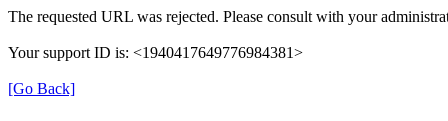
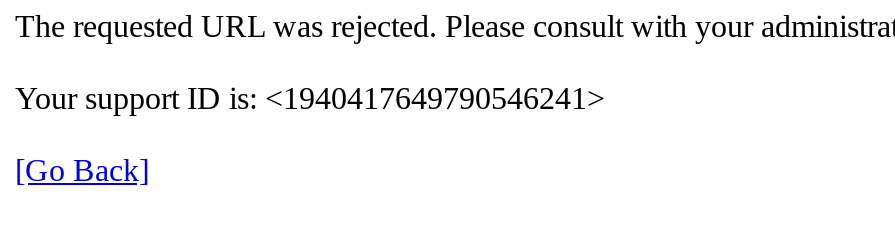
[8,44,303,61] Your support ID is: <1940417649776984381> -> [15,81,605,115] Your support ID is: <1940417649790546241>

